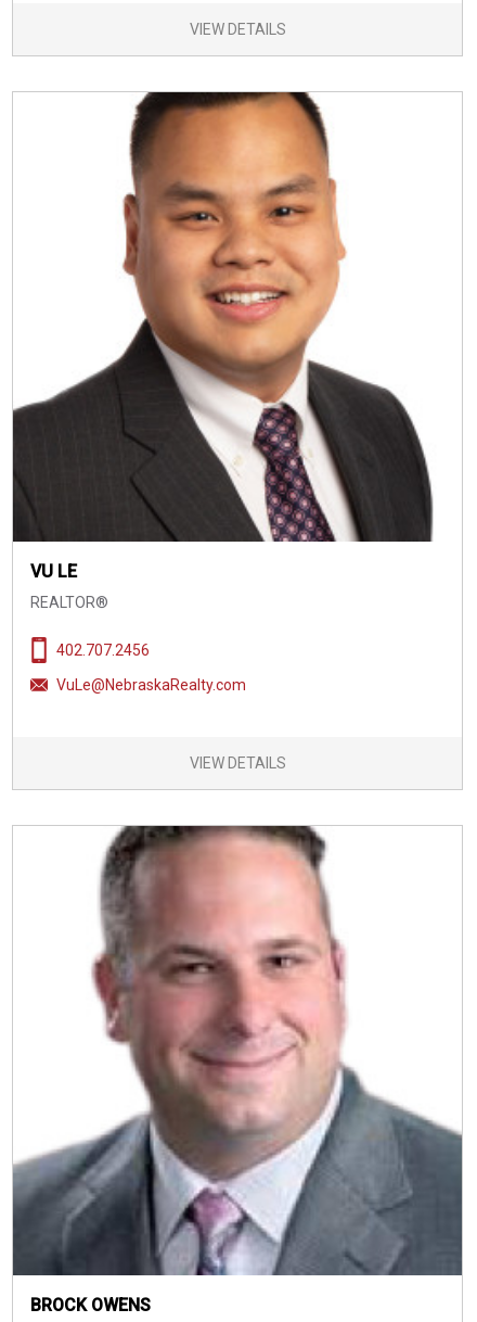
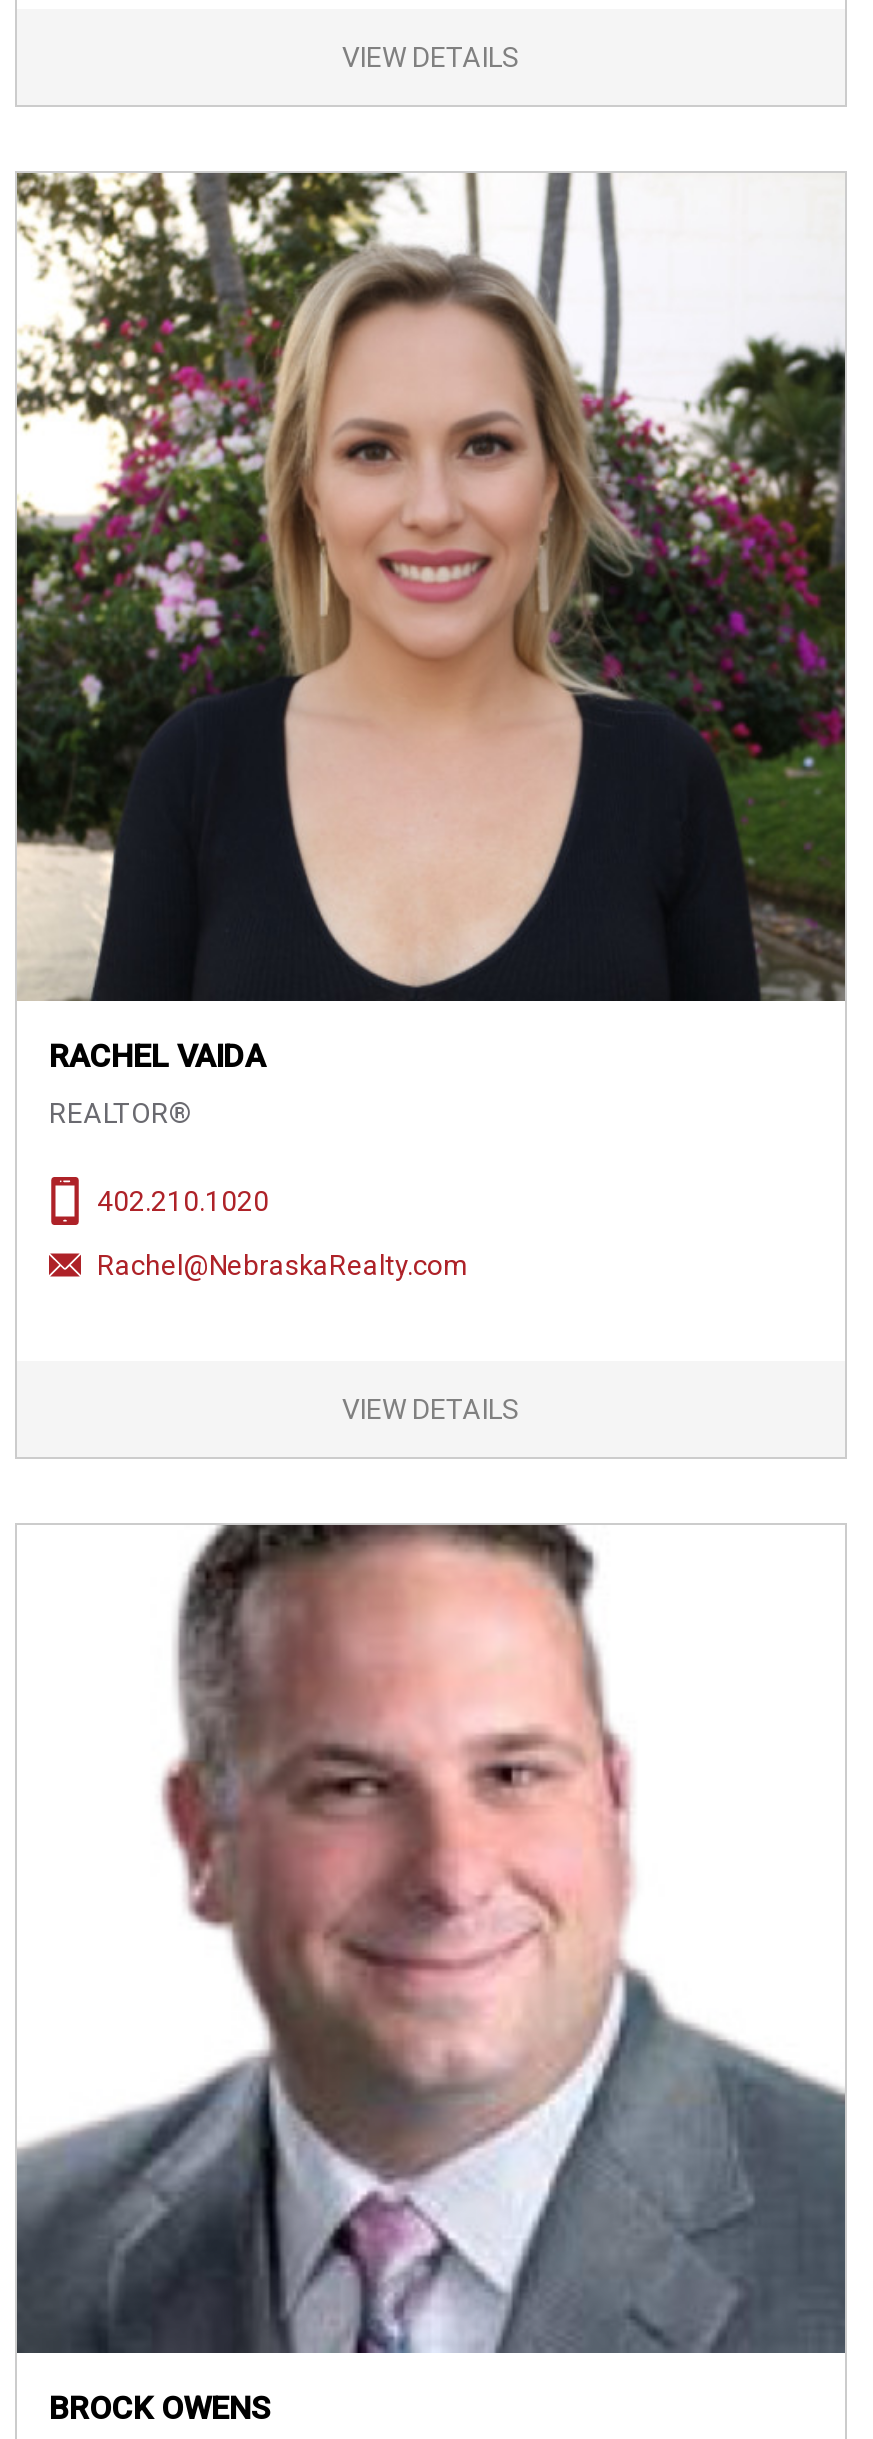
[12,91,462,582] [image] | VU LE -> [15,171,847,1075] [image] | RACHEL VAIDA
[56,641,150,659] 402.707.2456 -> [97,1185,269,1217] 402.210.1020
[56,676,246,694] VuLe@NebraskaRealty.com -> [97,1249,469,1281] Rachel@NebraskaRealty.com

